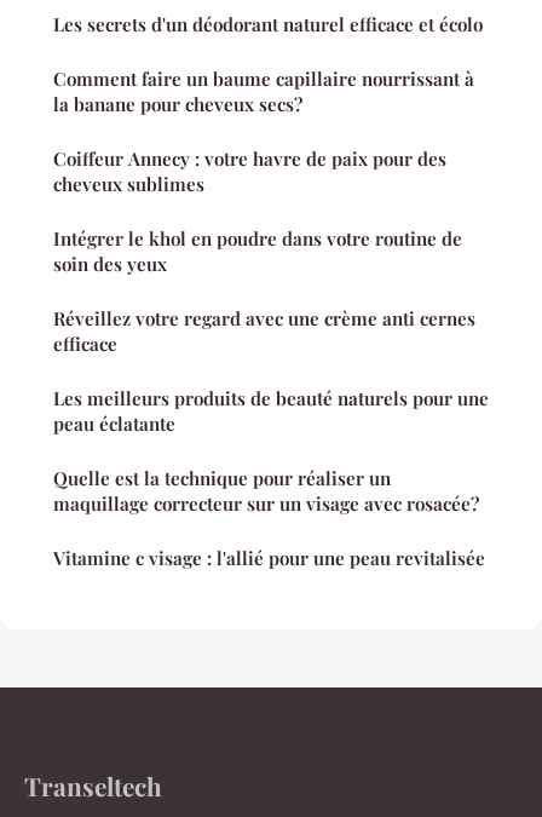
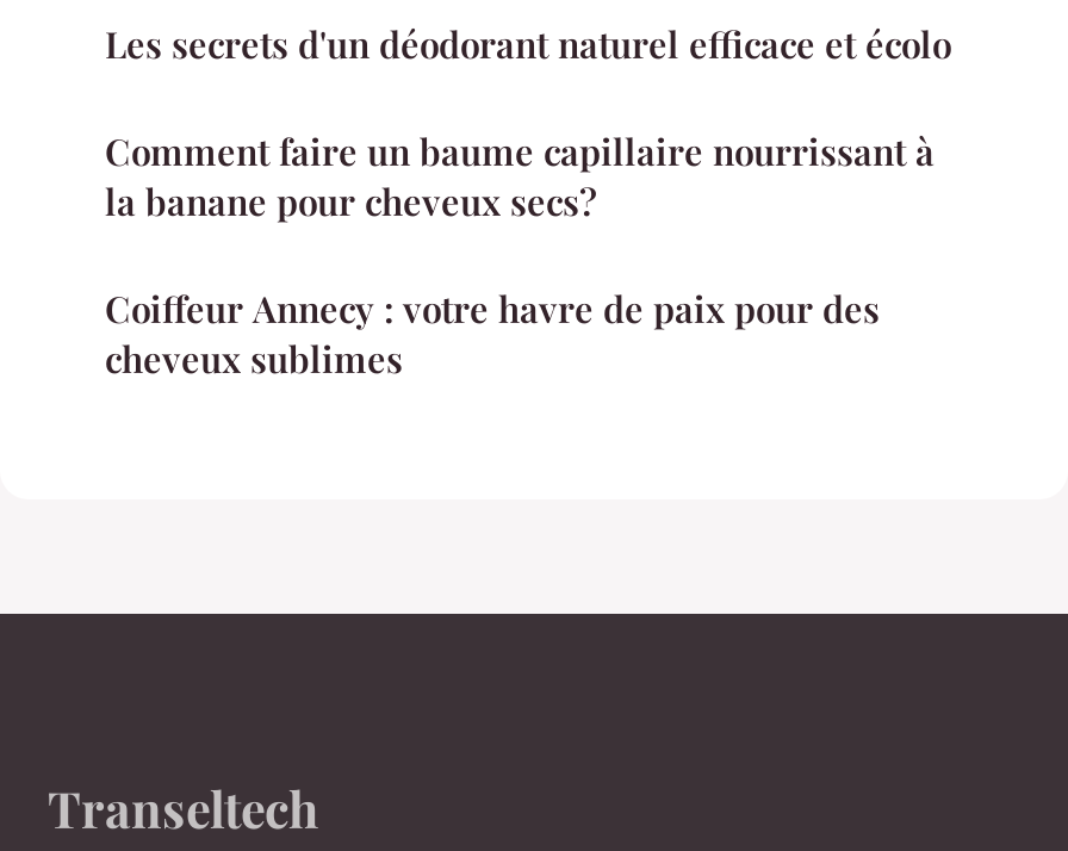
[53,226,489,570] Intégrer le khol en poudre dans votre routine de | soin des yeux | Réveillez votre regard avec une crème anti cernes | efficace | Les meilleurs produits de beauté naturels pour une | peau éclatante | Quelle est la technique pour réaliser un | maquillage correcteur sur un visage avec rosacée? | Vitamine c visage : l'allié pour une peau revitalisée -> none

